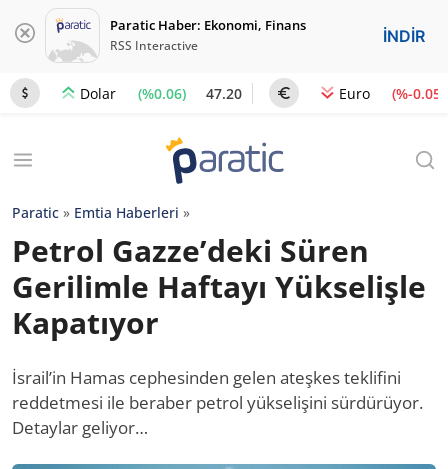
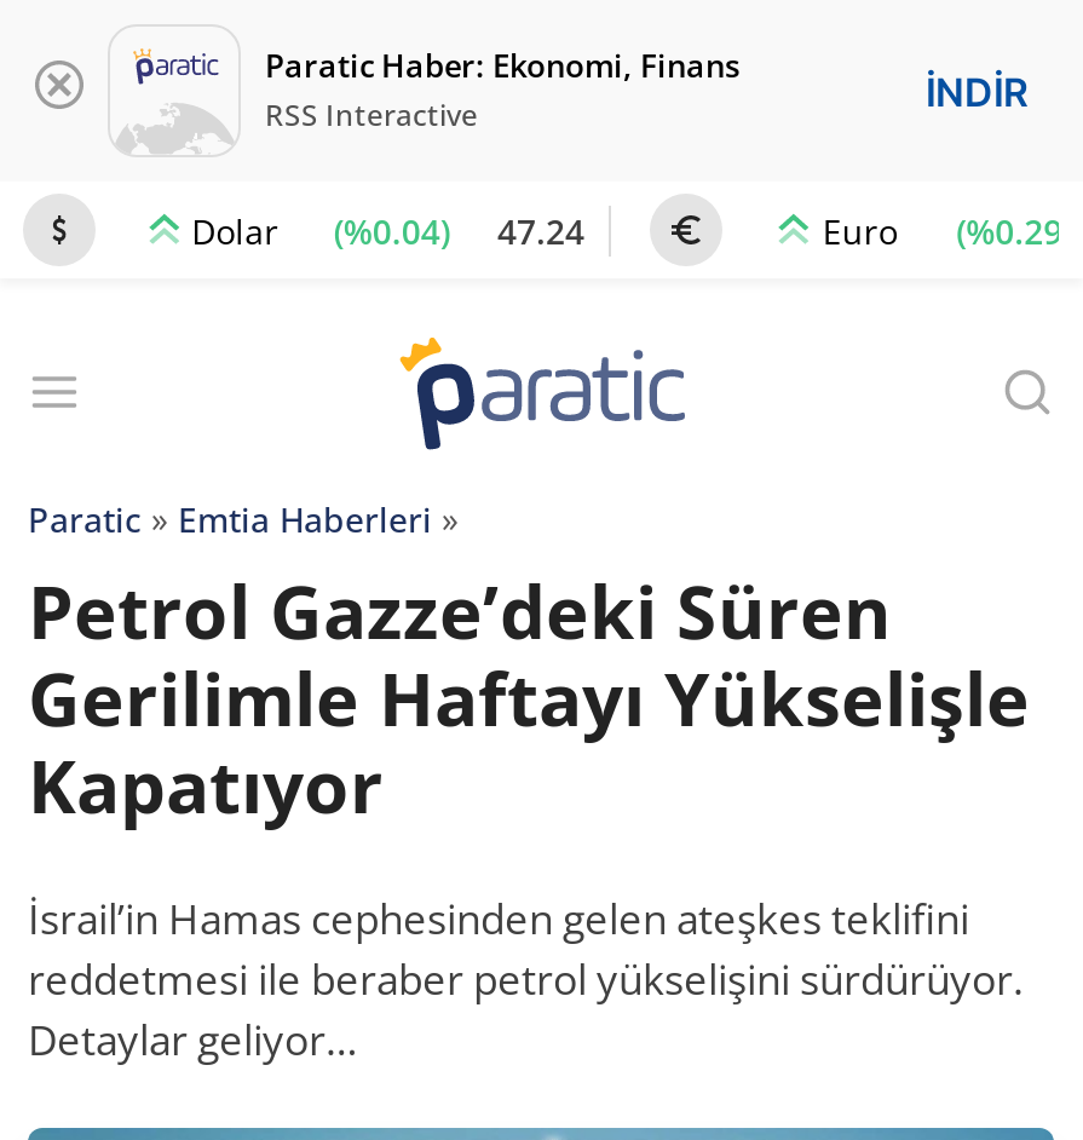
[138,83,186,102] (%0.06) -> [333,207,450,253] (%0.04)
[206,83,242,102] 47.20 -> [497,207,584,253] 47.24
[339,83,445,103] Euro (%-0.05) -> [822,207,1073,254] Euro (%0.29)

